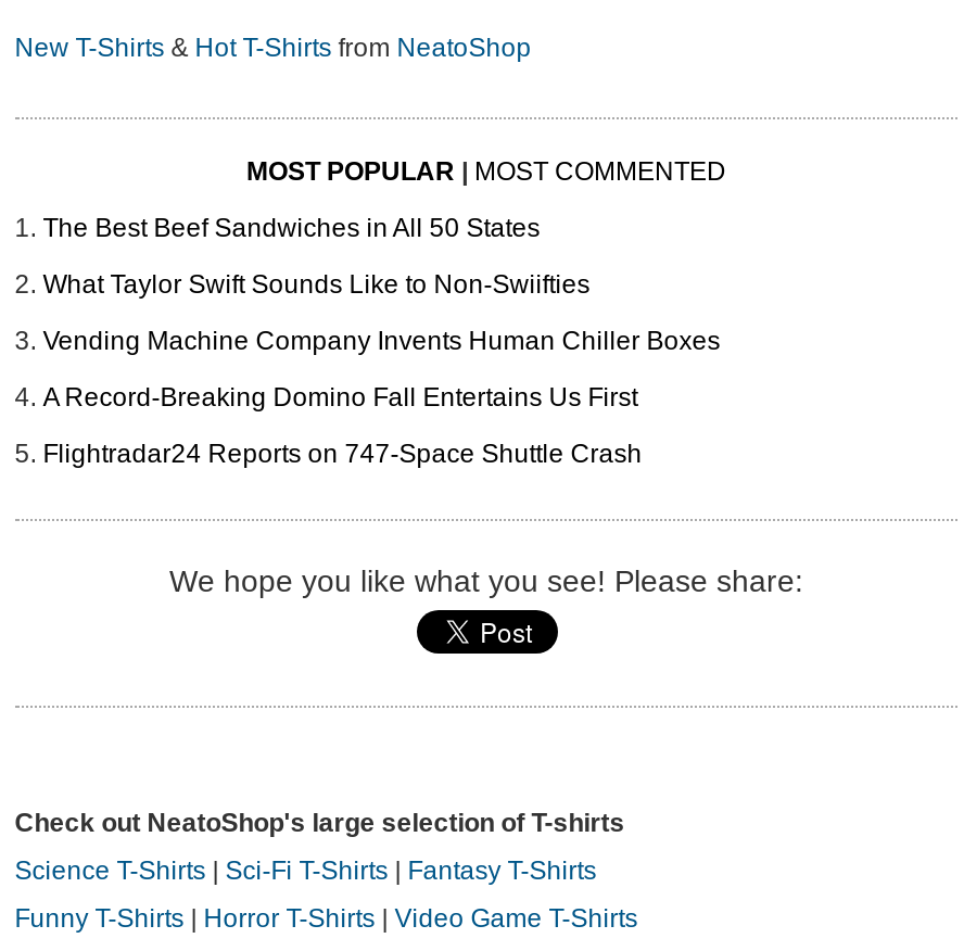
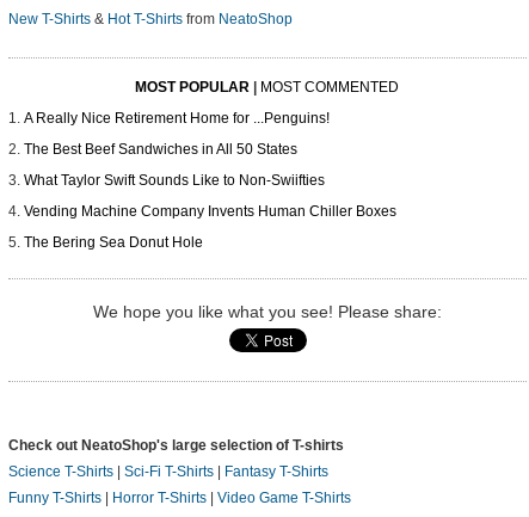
none -> [24,110,329,127] A Really Nice Retirement Home for ...Penguins!
moved [43,214,720,357] -> [24,141,396,220]: The Best Beef Sandwiches in All 50 States | What Taylor Swift Sounds Like to Non-Swiifties | Vending Machine Company Invents Human Chiller Boxes
[43,383,642,470] A Record-Breaking Domino Fall Entertains Us First | Flightradar24 Reports on 747-Space Shuttle Crash -> [24,235,203,251] The Bering Sea Donut Hole

